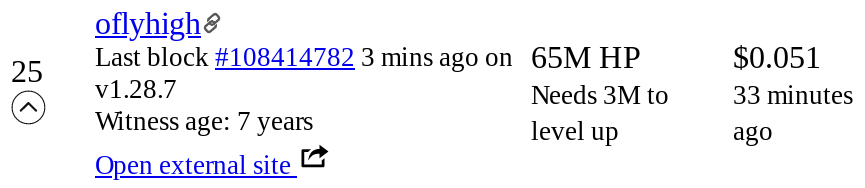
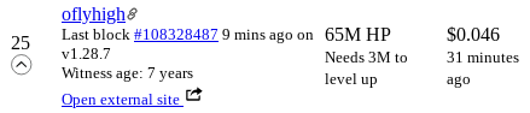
[95,43,513,73] Last block #108414782 3 mins ago on -> [62,26,314,44] Last block #108328487 9 mins ago on
[733,41,821,75] $0.051 -> [447,24,500,45] $0.046
[733,81,853,111] 33 minutes -> [447,48,519,66] 31 minutes

